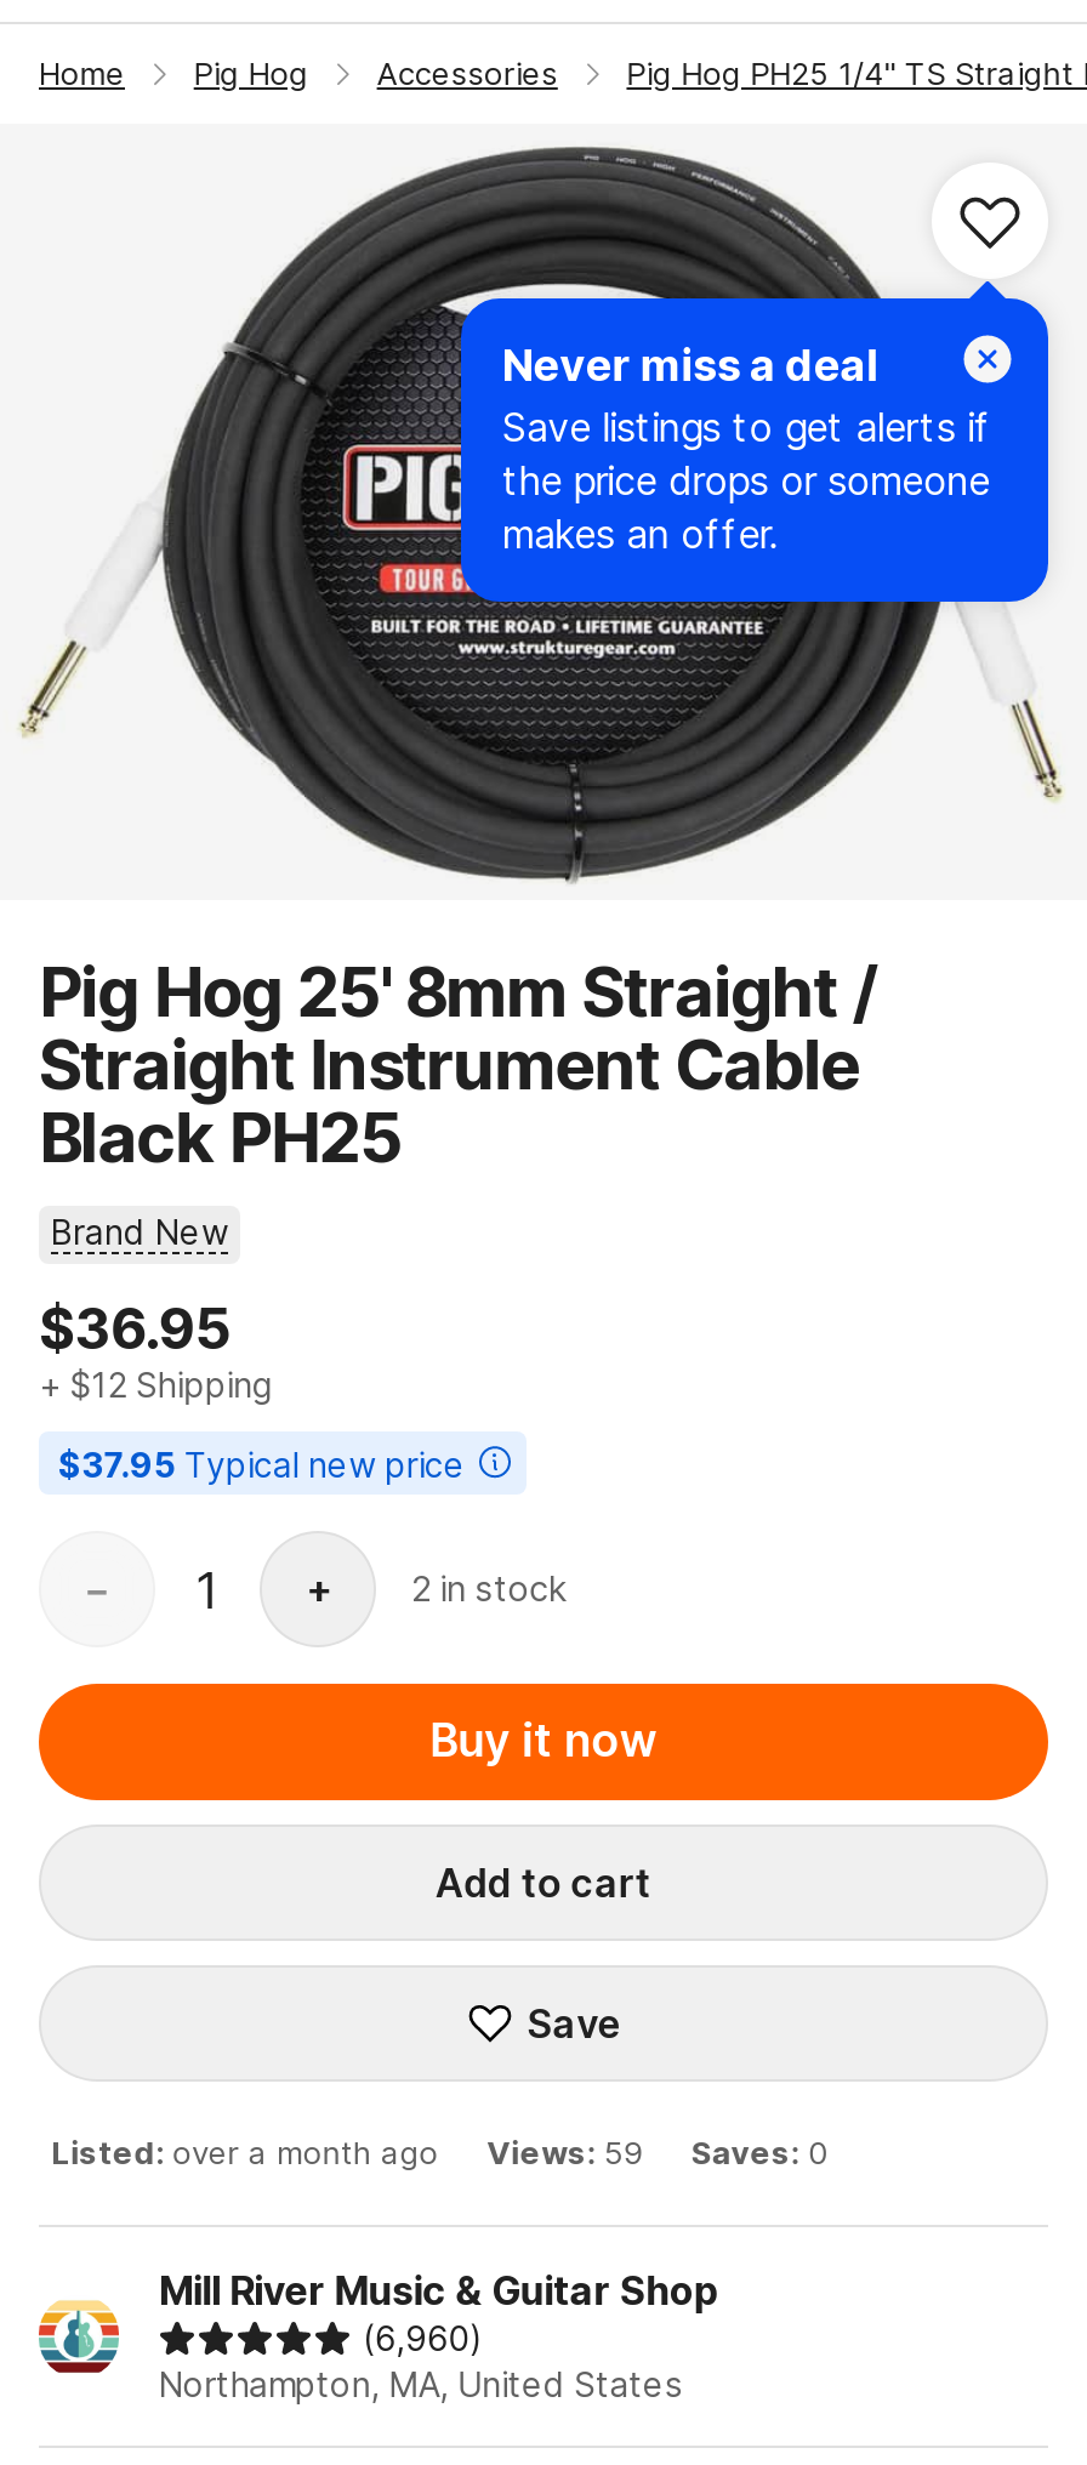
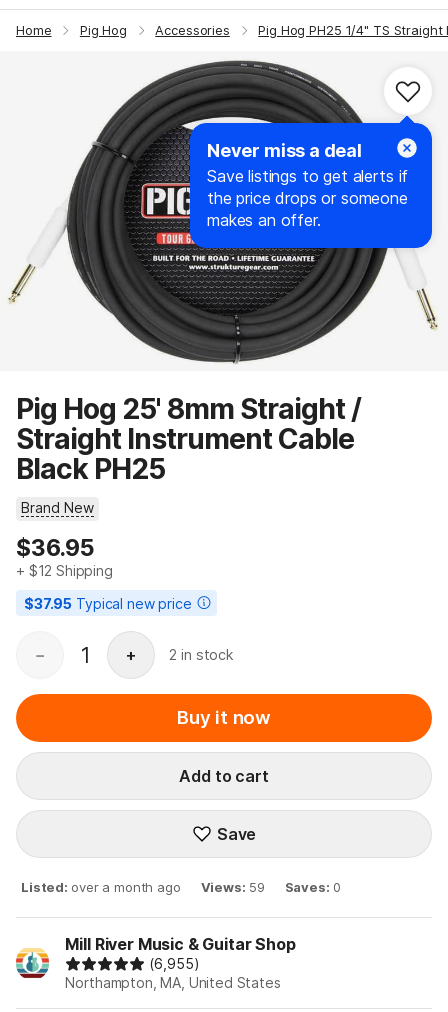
[363,2317,484,2358] (6,960) -> [149,955,199,972] (6,955)

